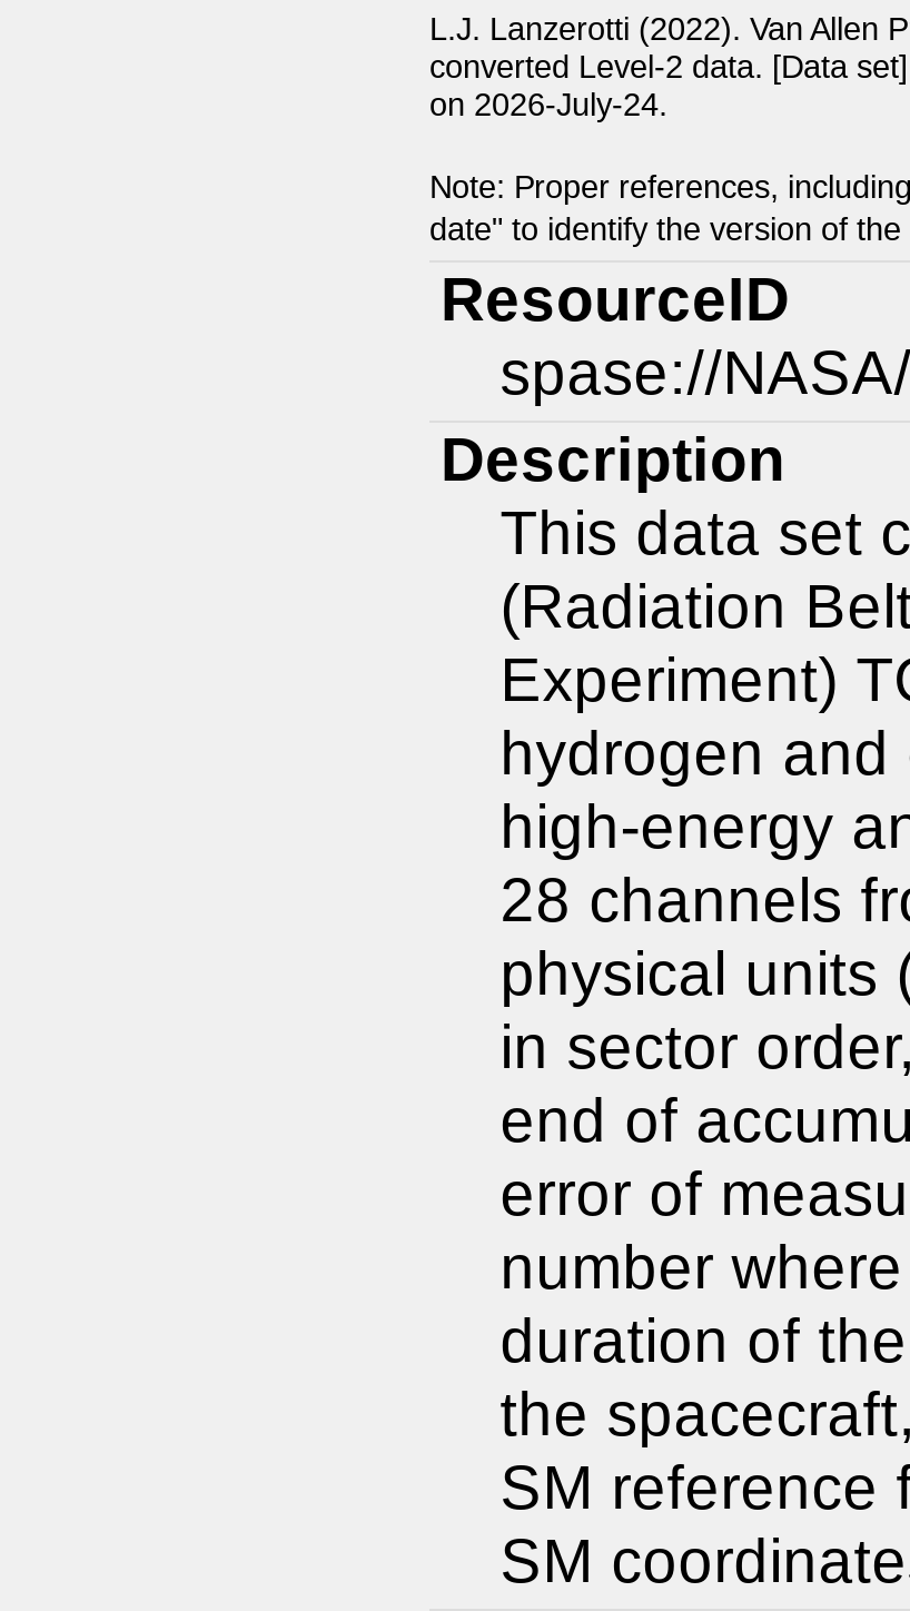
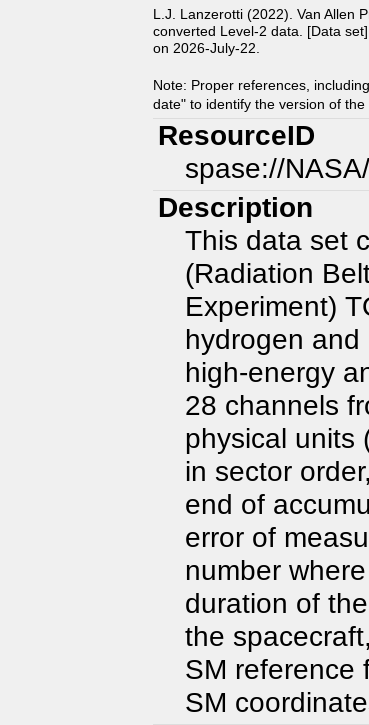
[429,86,667,122] on 2026-July-24. -> [153,40,260,56] on 2026-July-22.

